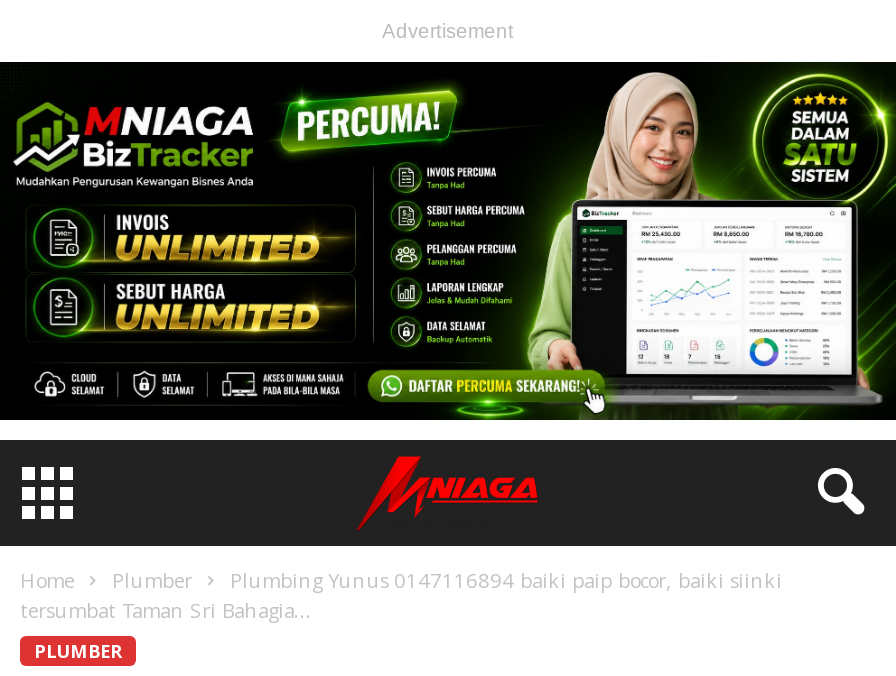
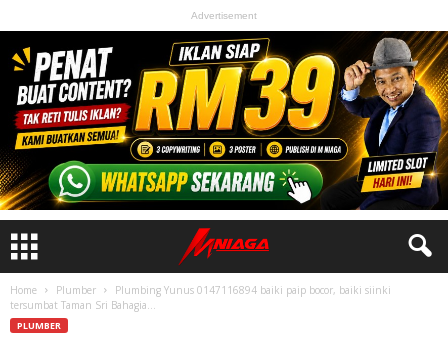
[6,62,890,422] [image] -> [3,31,445,211] [image]

